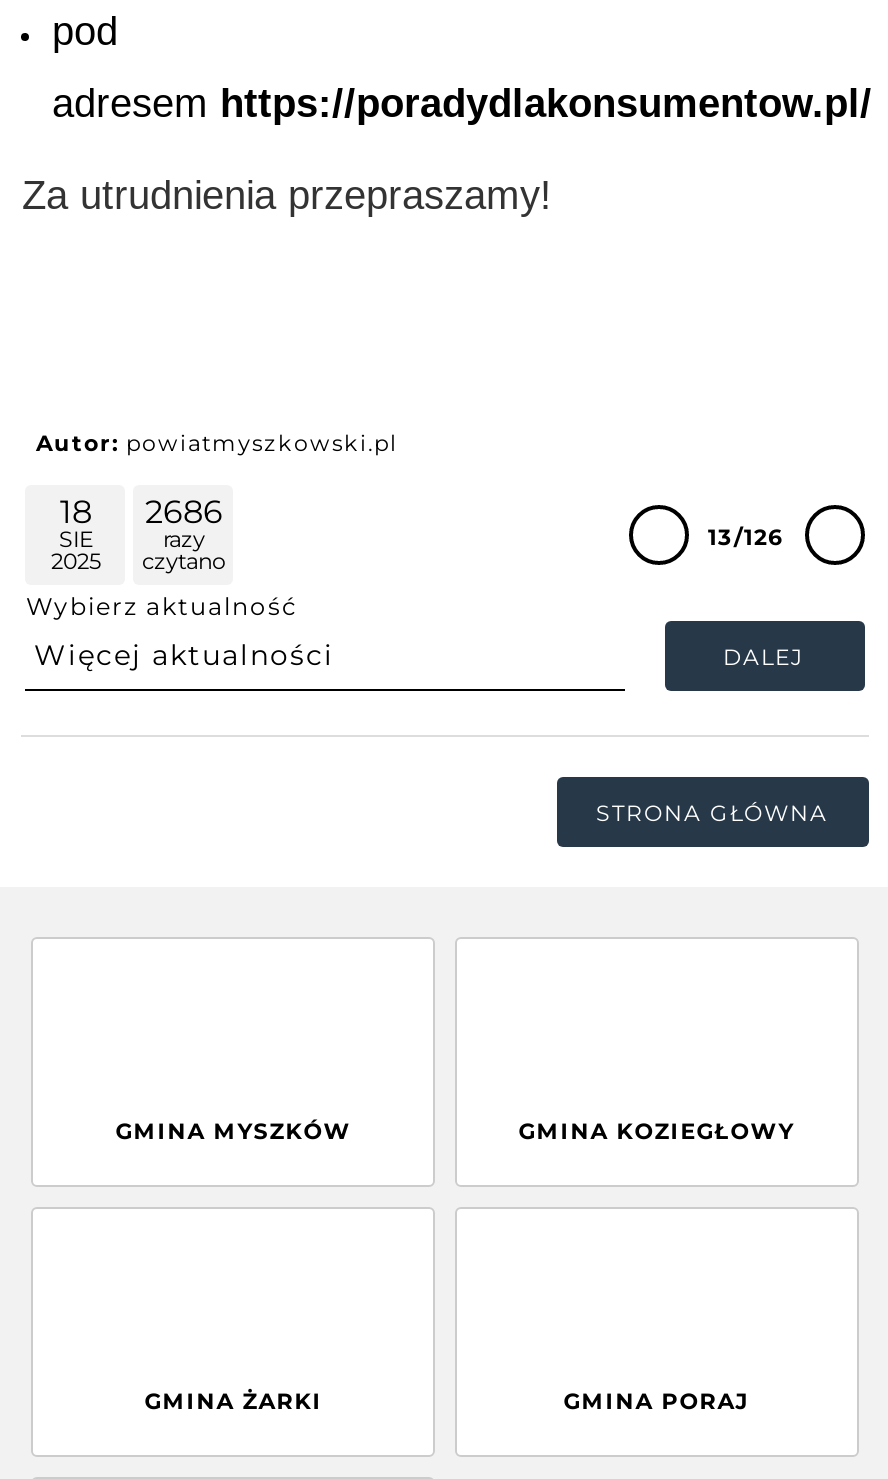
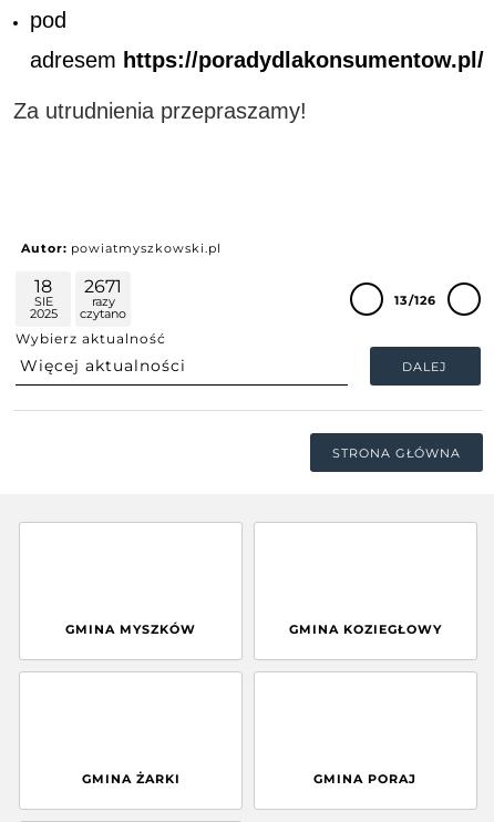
[60,493,223,531] 18 2686 -> [35,276,122,297] 18 2671

